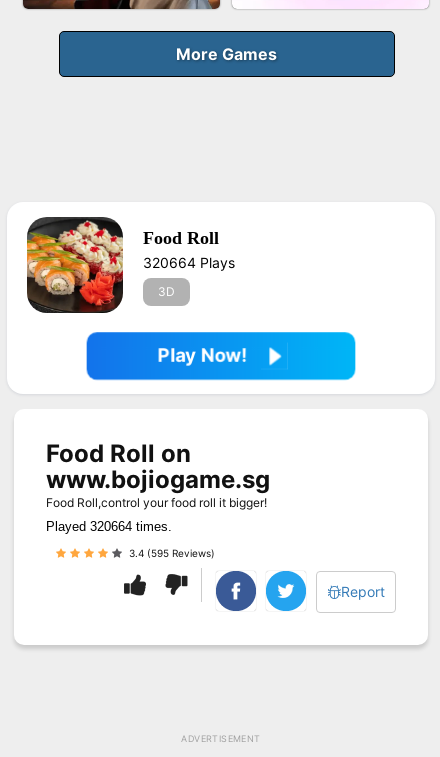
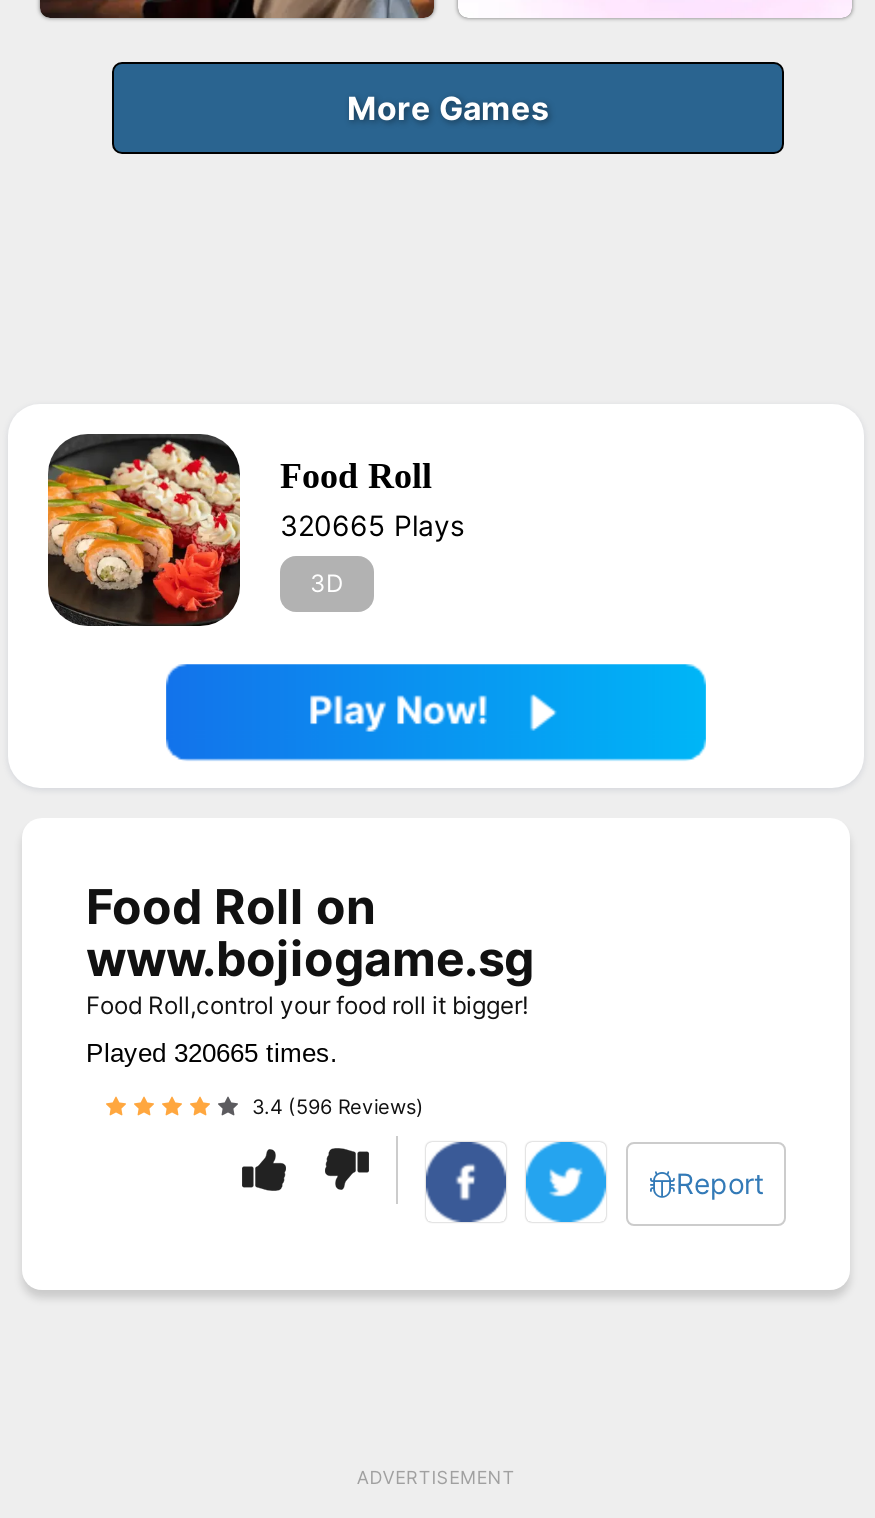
[143,254,235,271] 320664 Plays -> [280,508,464,542] 320665 Plays
[46,519,172,534] Played 320664 times. -> [86,1038,338,1068] Played 320665 times.
[126,547,215,559] 3.4 (595 Reviews) -> [246,1094,424,1118] 3.4 (596 Reviews)

